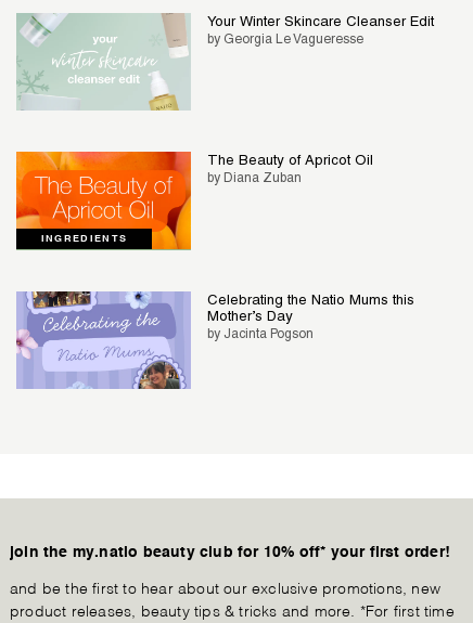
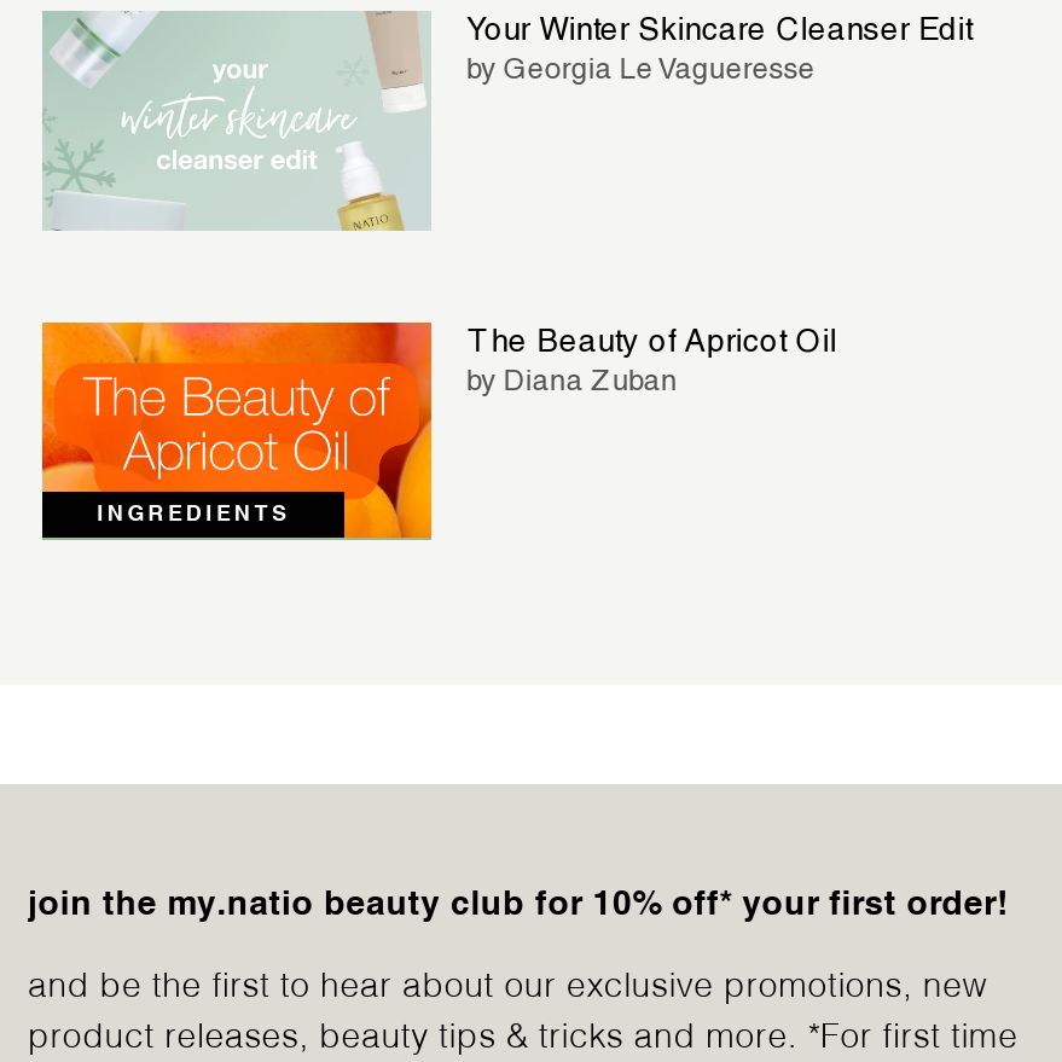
[15,290,414,390] [image] | Celebrating the Natio Mums this | Mother’s Day | by Jacinta Pogson -> none

